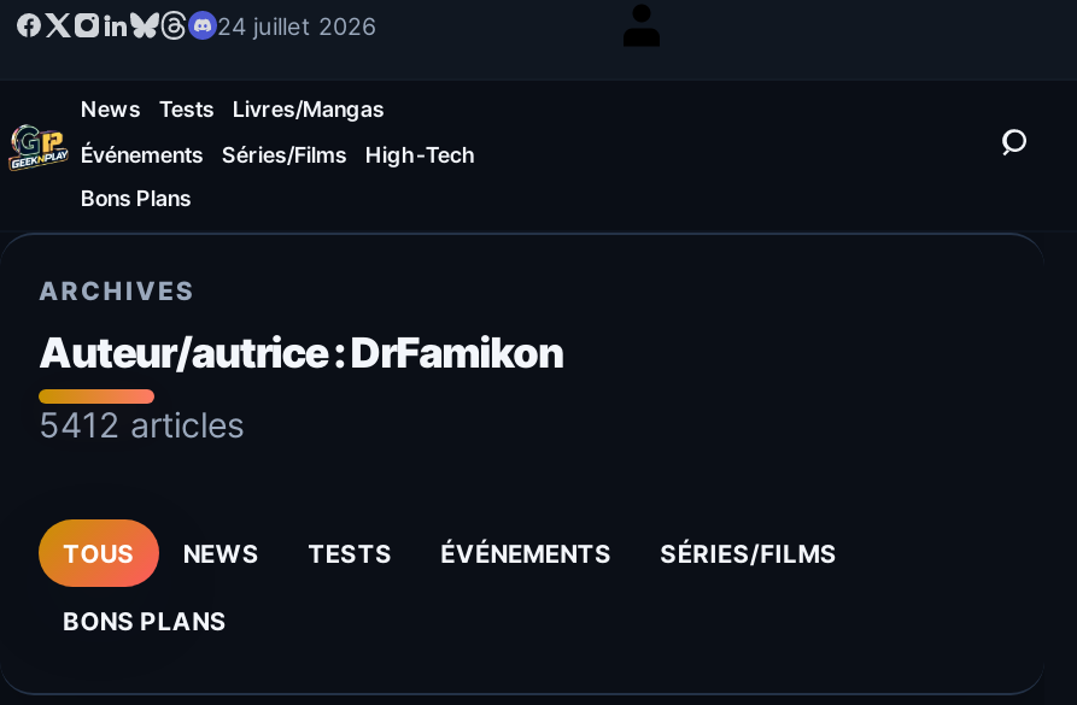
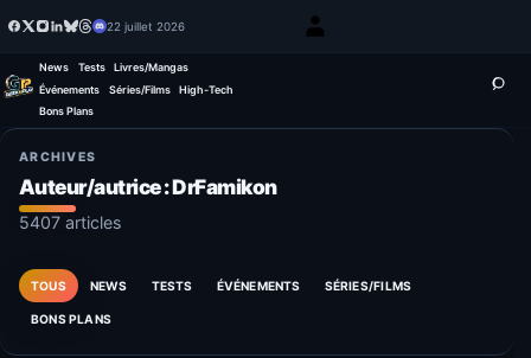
[217,12,376,39] 24 juillet 2026 -> [107,20,185,33] 22 juillet 2026
[39,403,244,443] 5412 articles -> [19,212,121,232] 5407 articles

